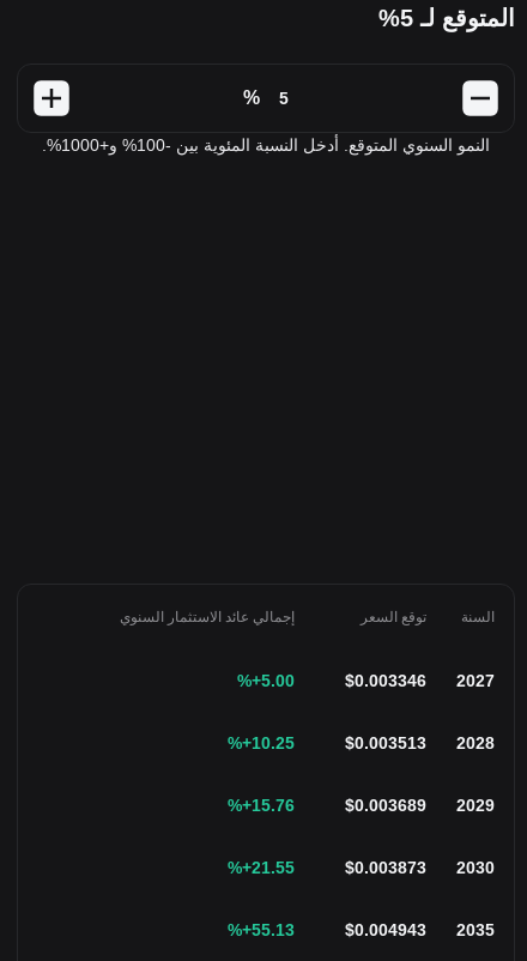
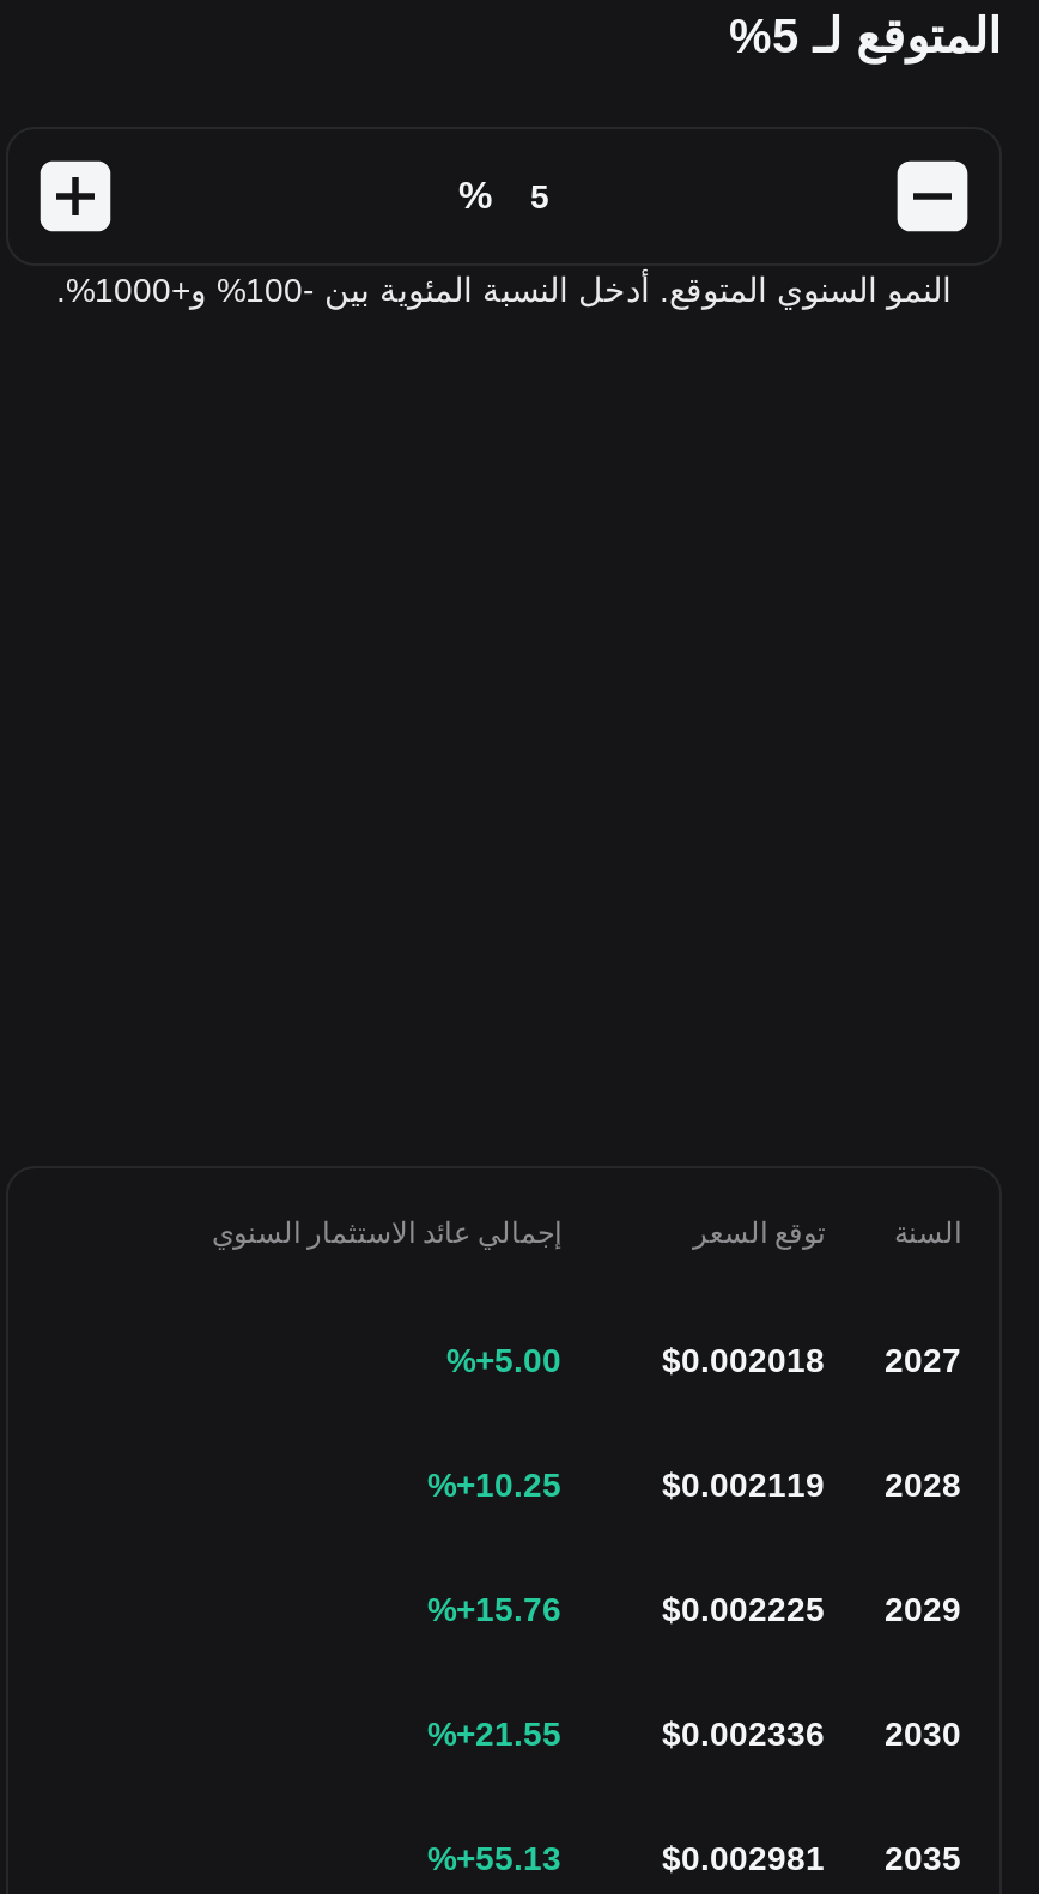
[345,671,495,690] $0.003346 2027 -> [662,1341,961,1379] $0.002018 2027
[345,733,495,753] $0.003513 2028 -> [662,1465,961,1504] $0.002119 2028
[345,796,495,815] $0.003689 2029 -> [662,1590,961,1628] $0.002225 2029
[345,858,495,877] $0.003873 2030 -> [662,1714,961,1753] $0.002336 2030
[345,920,495,939] $0.004943 2035 -> [662,1839,961,1877] $0.002981 2035

